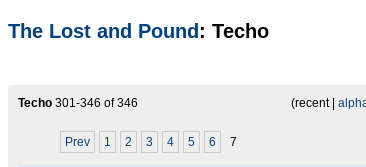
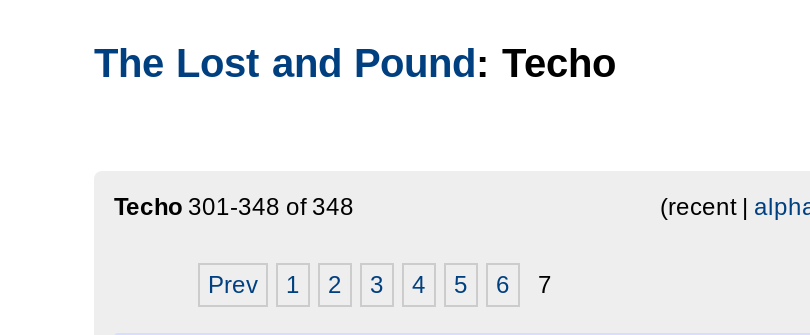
[18,96,138,110] Techo 301-346 of 346 -> [114,193,354,221] Techo 301-348 of 348

